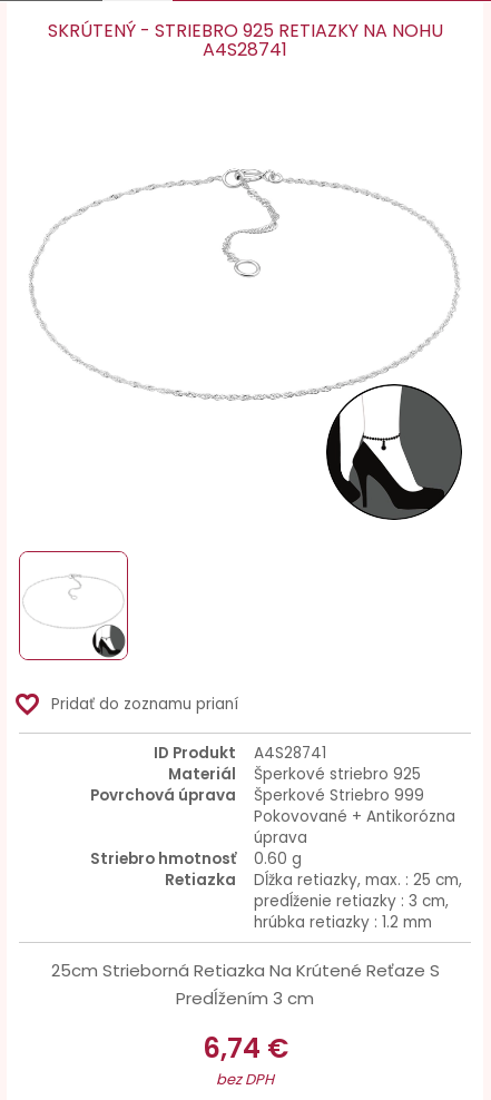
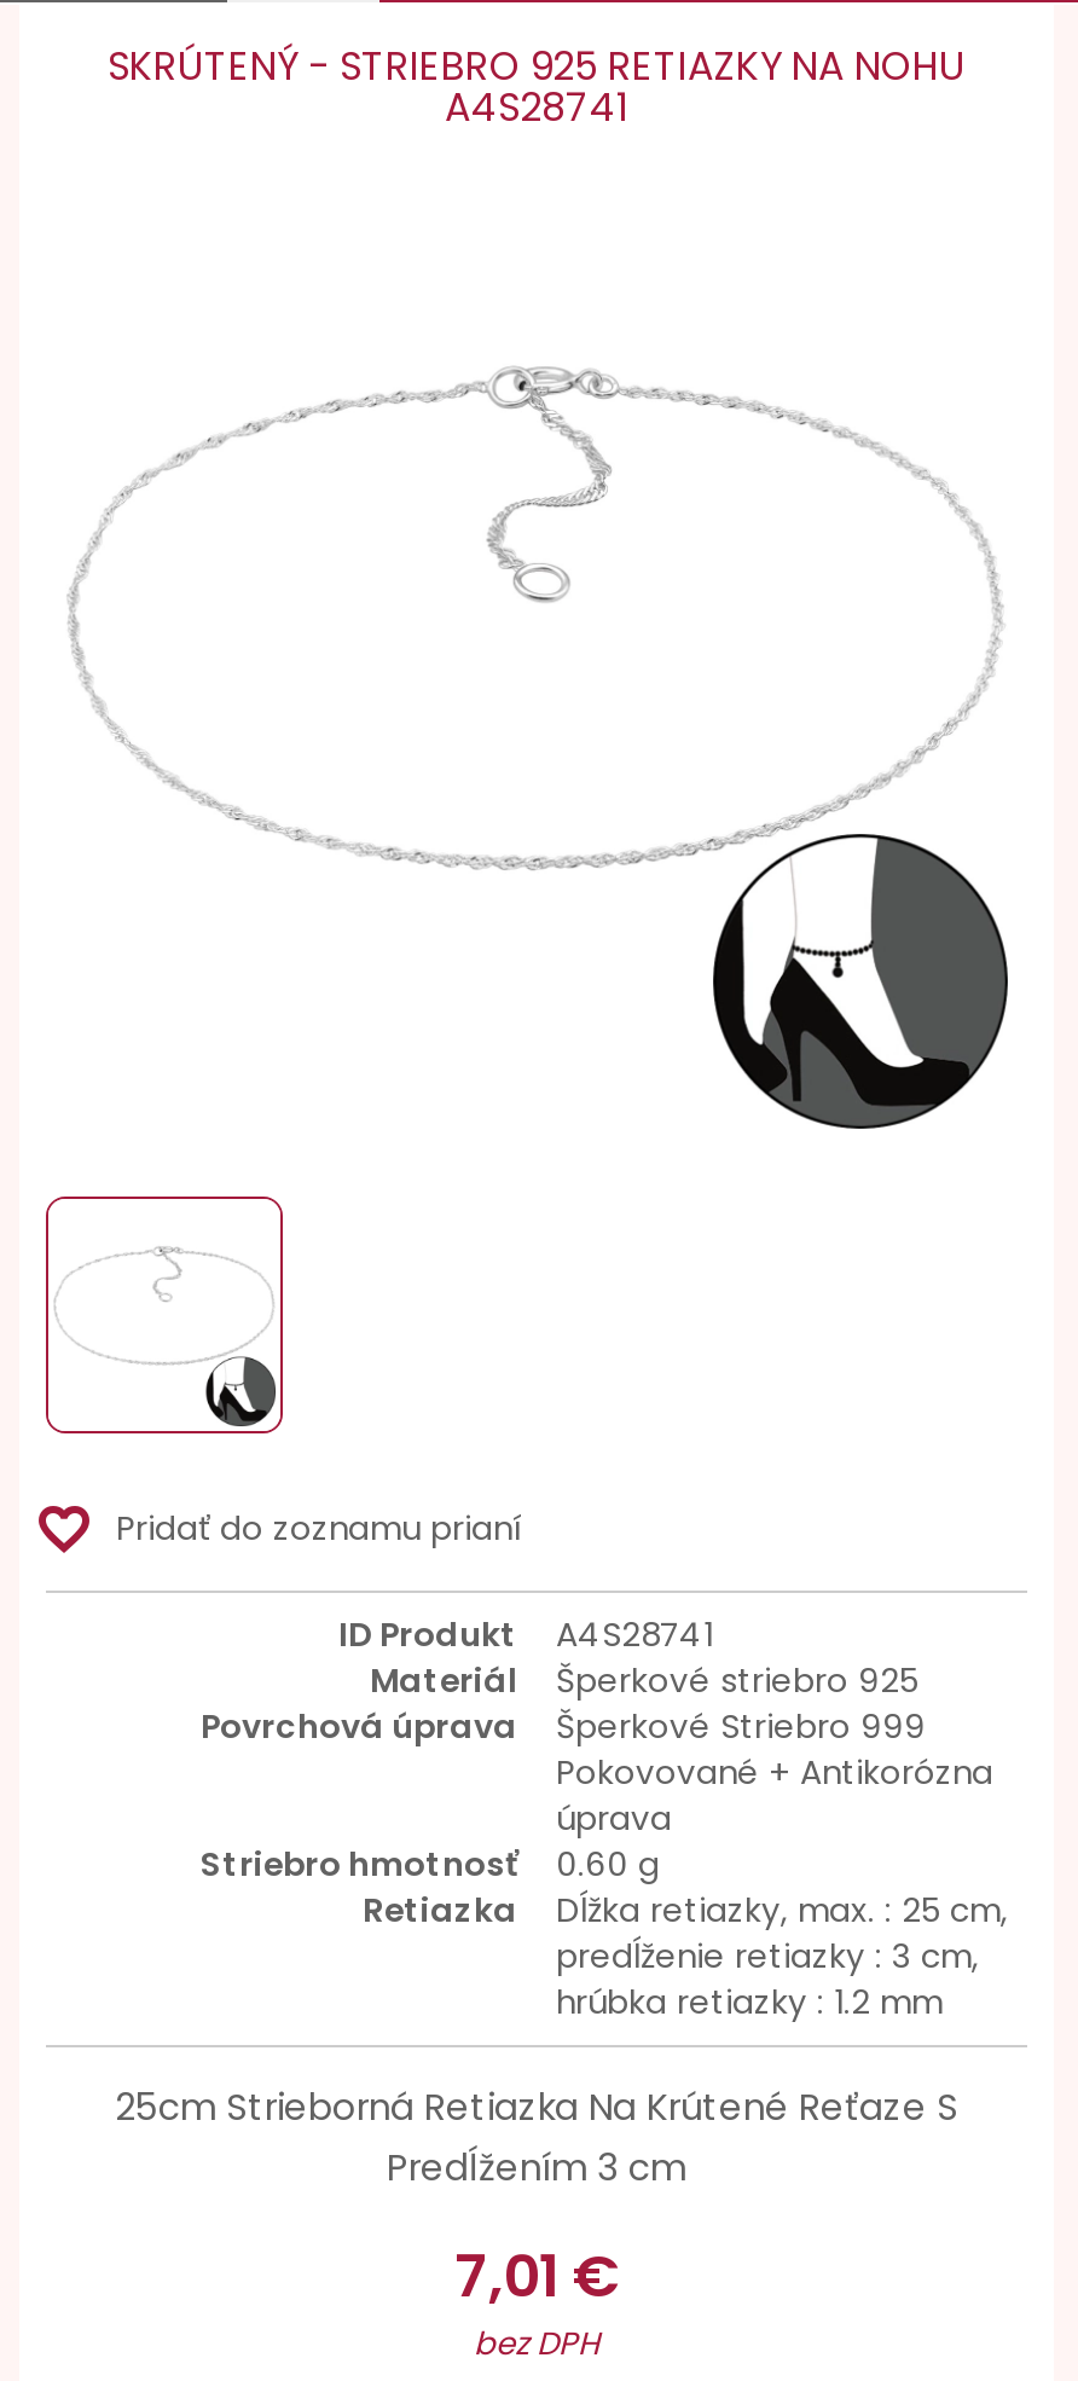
[202,1030,288,1067] 6,74 € -> [454,2236,619,2316] 7,01 €

